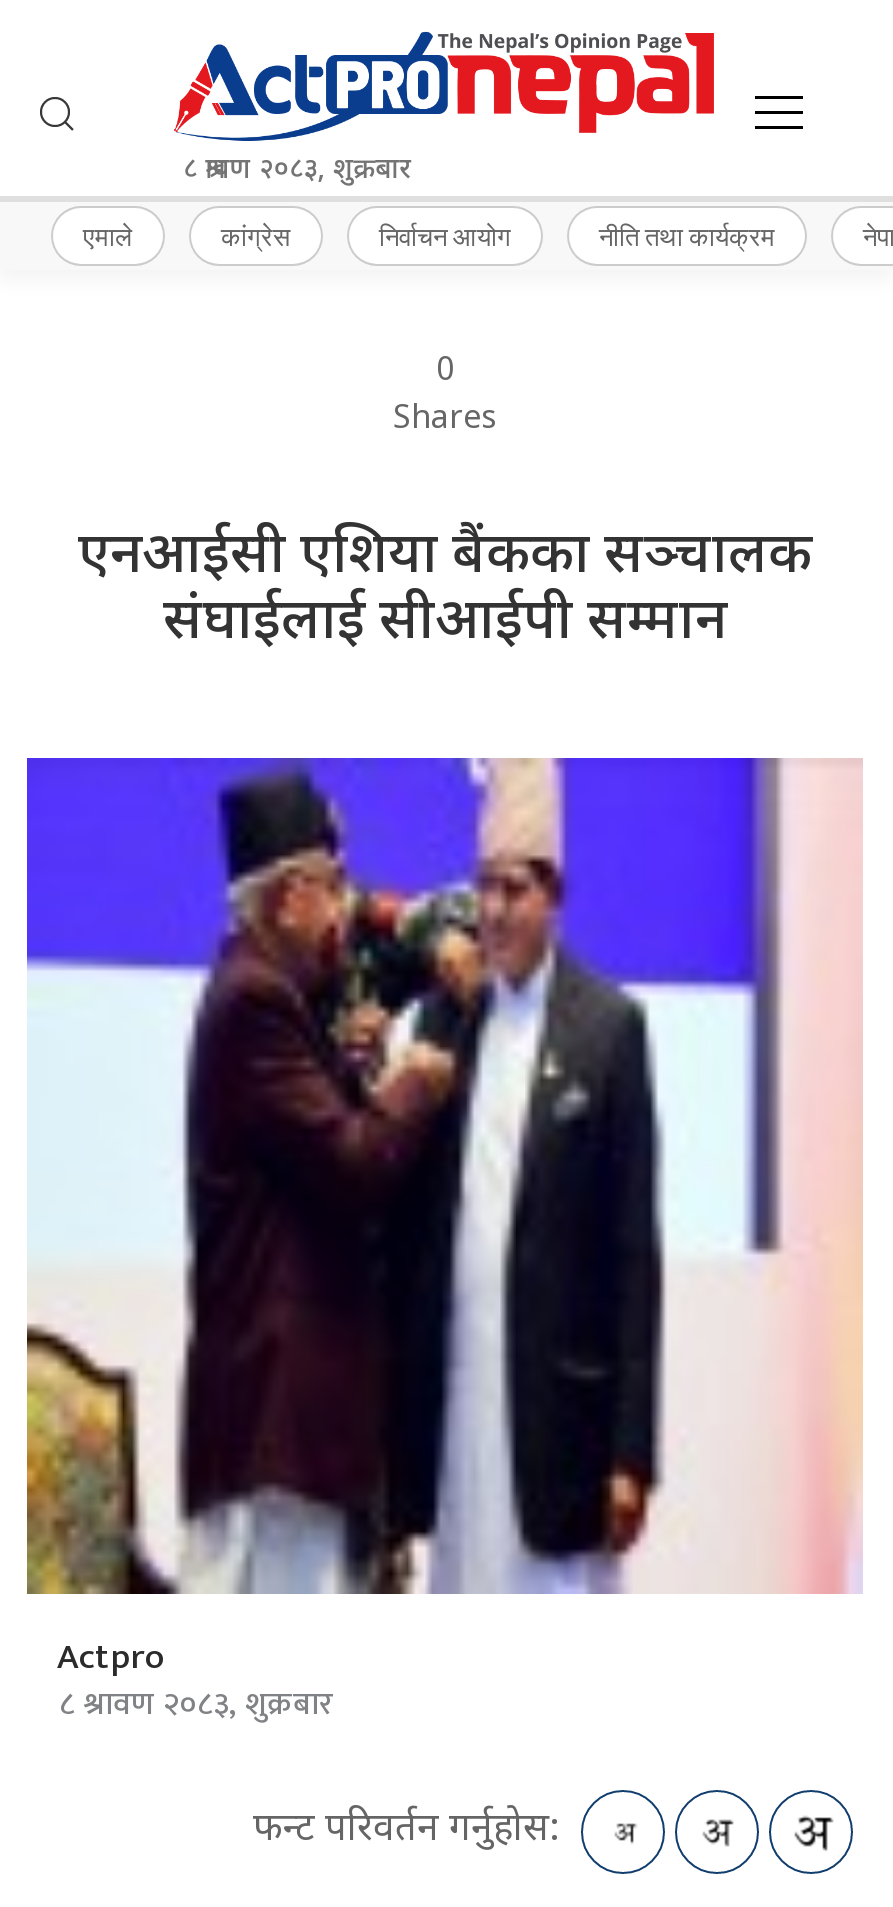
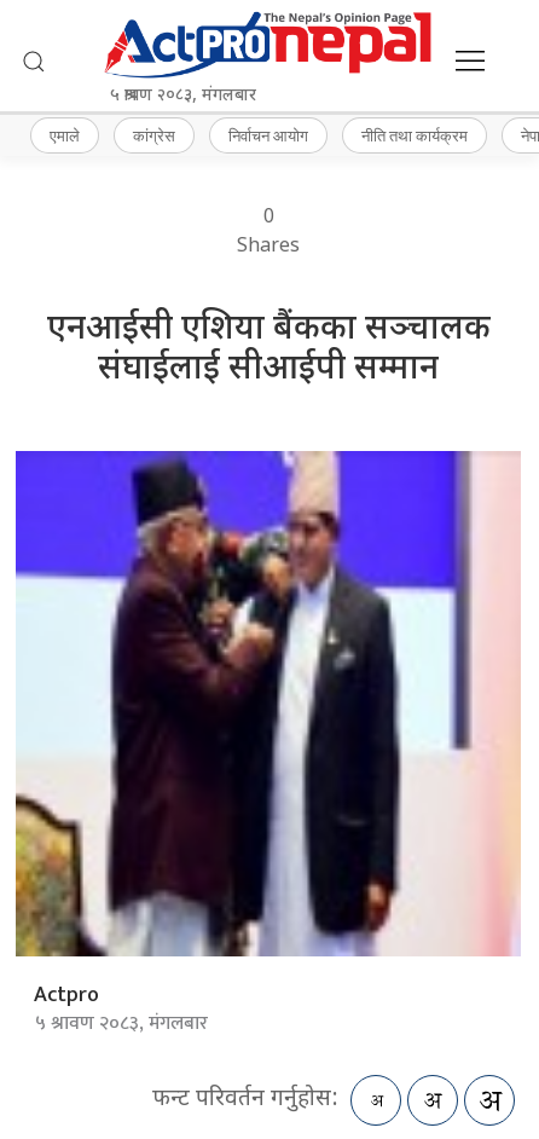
[183,153,411,191] ८ श्रावण २०८३, शुक्रबार -> [110,85,256,108] ५ श्रावण २०८३, मंगलबार
[59,1679,333,1733] ८ श्रावण २०८३, शुक्रबार -> [35,1008,208,1040] ५ श्रावण २०८३, मंगलबार

